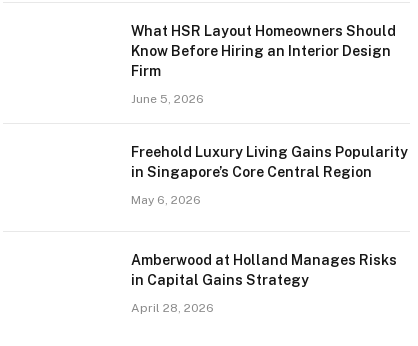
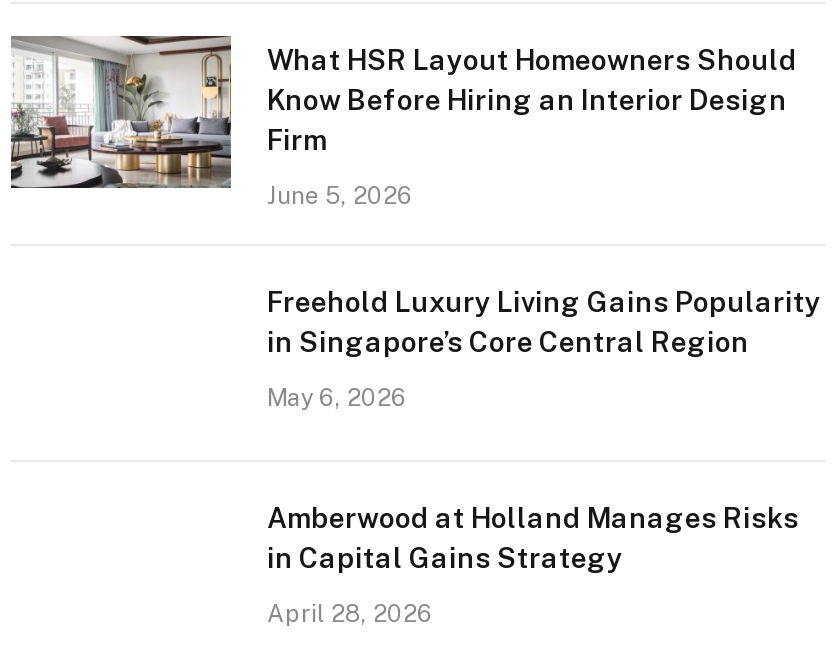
none -> [9,34,233,190] [image]

